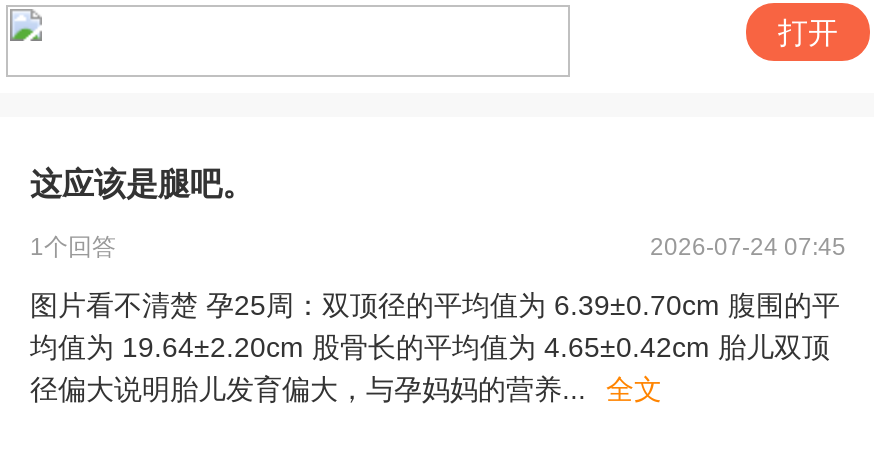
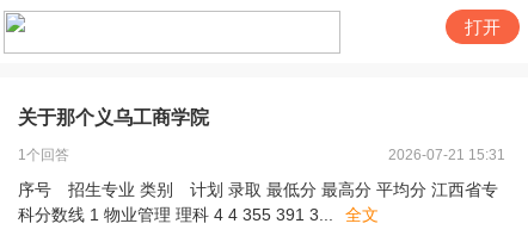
[30,167,254,201] 这应该是腿吧。 -> [18,107,209,128] 关于那个义乌工商学院
[650,233,846,261] 2026-07-24 07:45 -> [388,147,505,163] 2026-07-21 15:31
[30,289,840,405] 图片看不清楚 孕25周：双顶径的平均值为 6.39±0.70cm 腹围的平 | 均值为 19.64±2.20cm 股骨长的平均值为 4.65±0.42cm 胎儿双顶 | 径偏大说明胎儿发育偏大，与孕妈妈的营养... -> [18,180,498,224] 序号 招生专业 类别 计划 录取 最低分 最高分 平均分 江西省专 | 科分数线 1 物业管理 理科 4 4 355 391 3...

